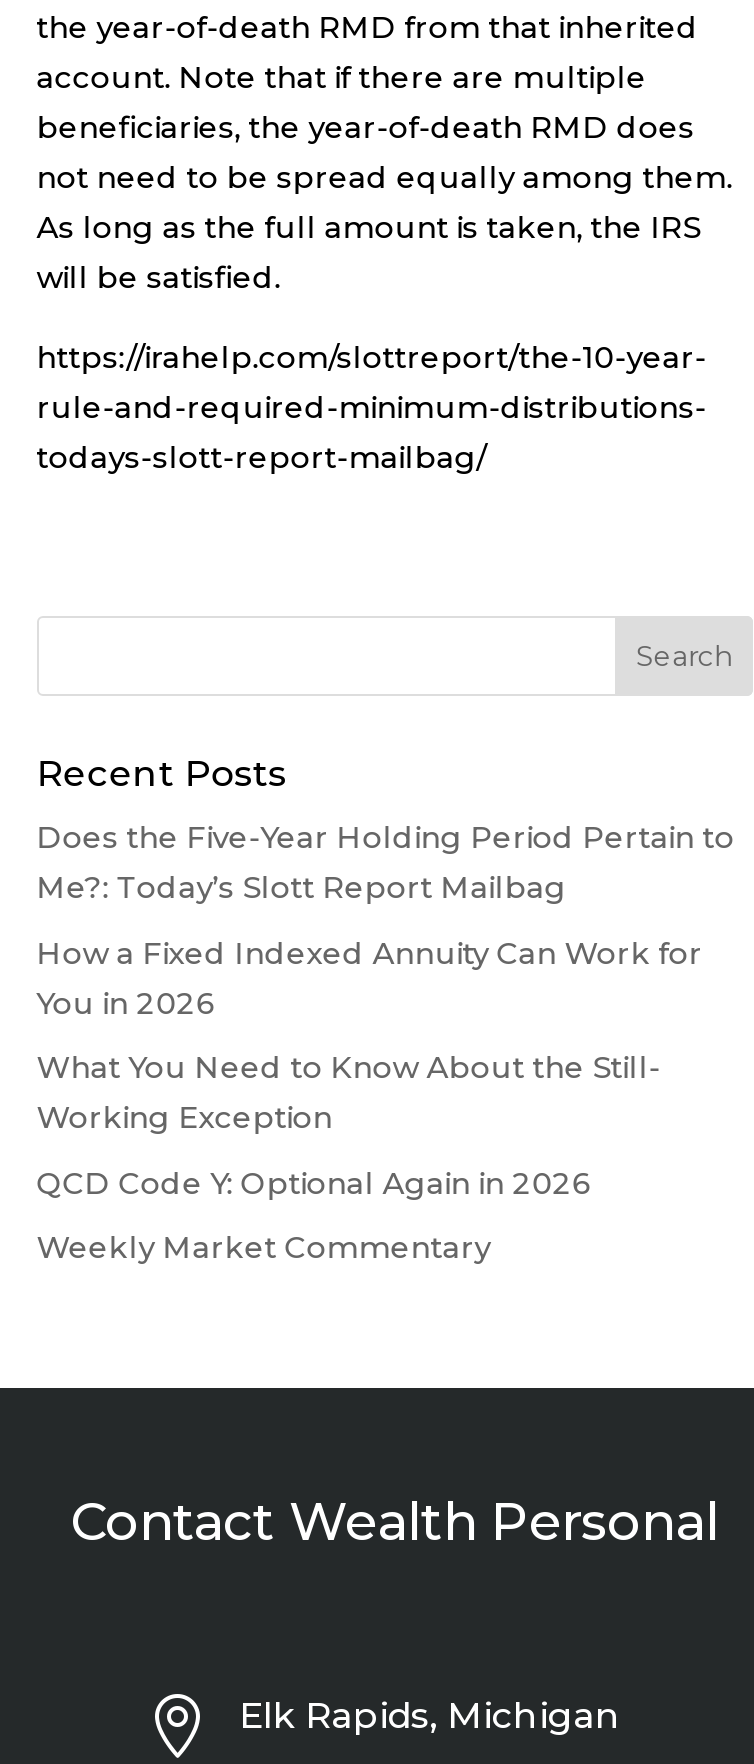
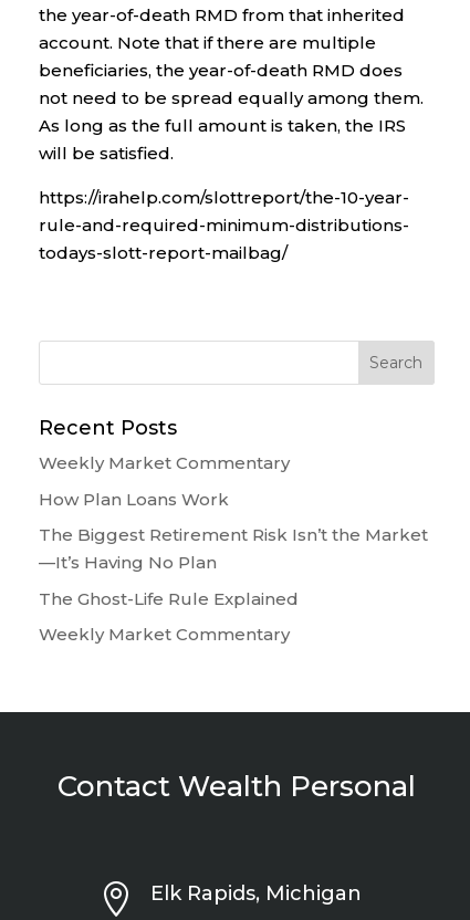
[37,819,735,907] Does the Five-Year Holding Period Pertain to | Me?: Today’s Slott Report Mailbag -> [38,453,290,474] Weekly Market Commentary
[37,934,703,1022] How a Fixed Indexed Annuity Can Work for | You in 2026 -> [38,489,229,510] How Plan Loans Work
[37,1049,661,1137] What You Need to Know About the Still- | Working Exception -> [38,525,428,573] The Biggest Retirement Risk Isn’t the Market | —It’s Having No Plan
[37,1164,593,1202] QCD Code Y: Optional Again in 2026 -> [38,588,298,609] The Ghost-Life Rule Explained

